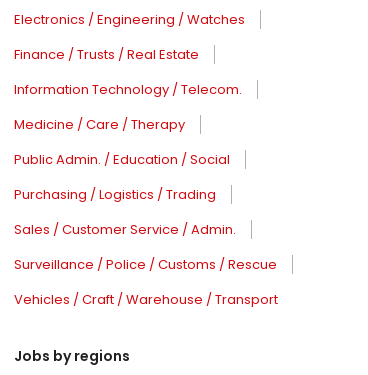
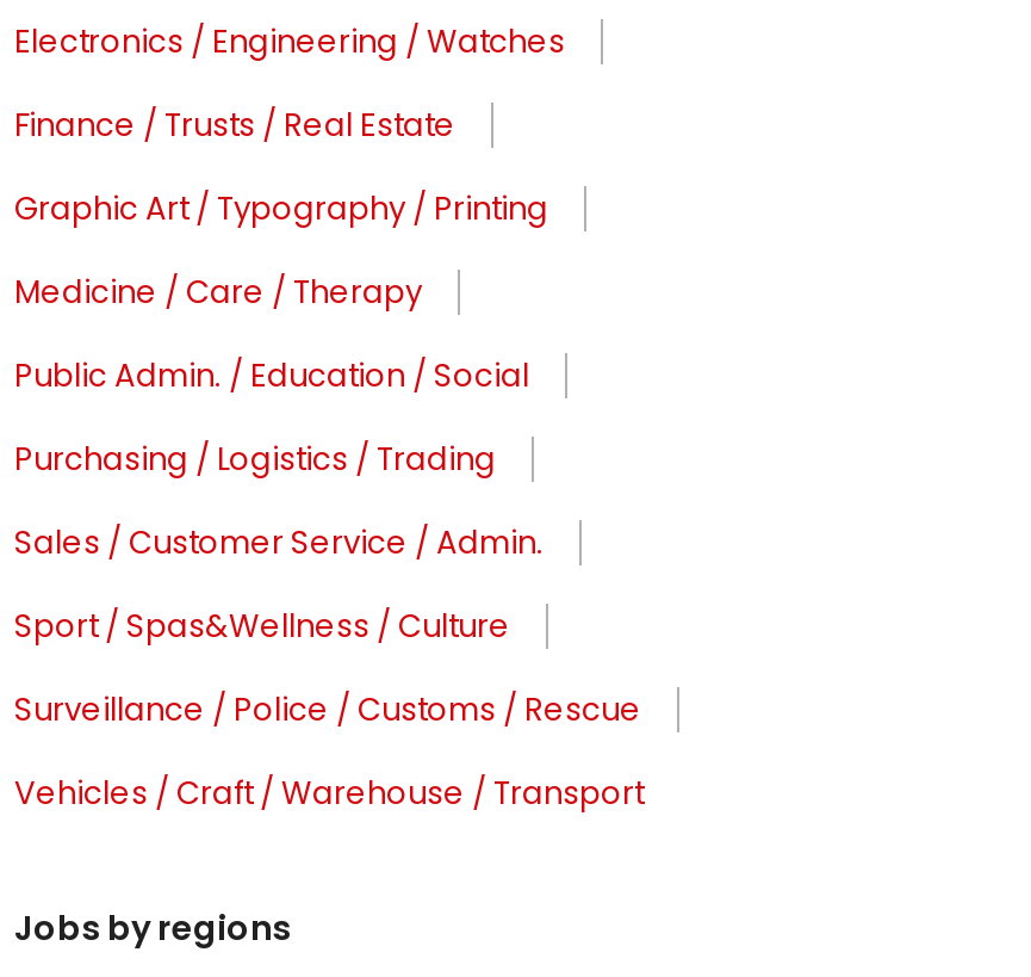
[14,80,242,99] Information Technology / Telecom. -> [14,187,548,232] Graphic Art / Typography / Printing
none -> [14,604,510,649] Sport / Spas&Wellness / Culture

